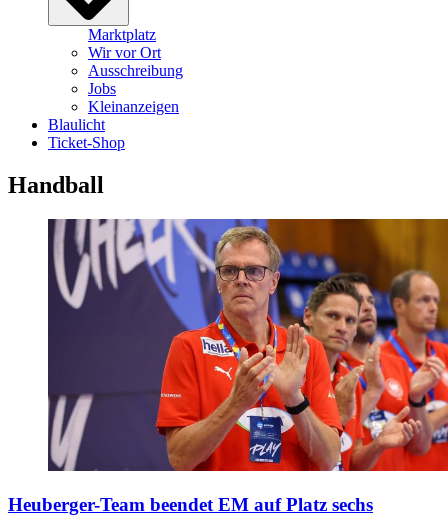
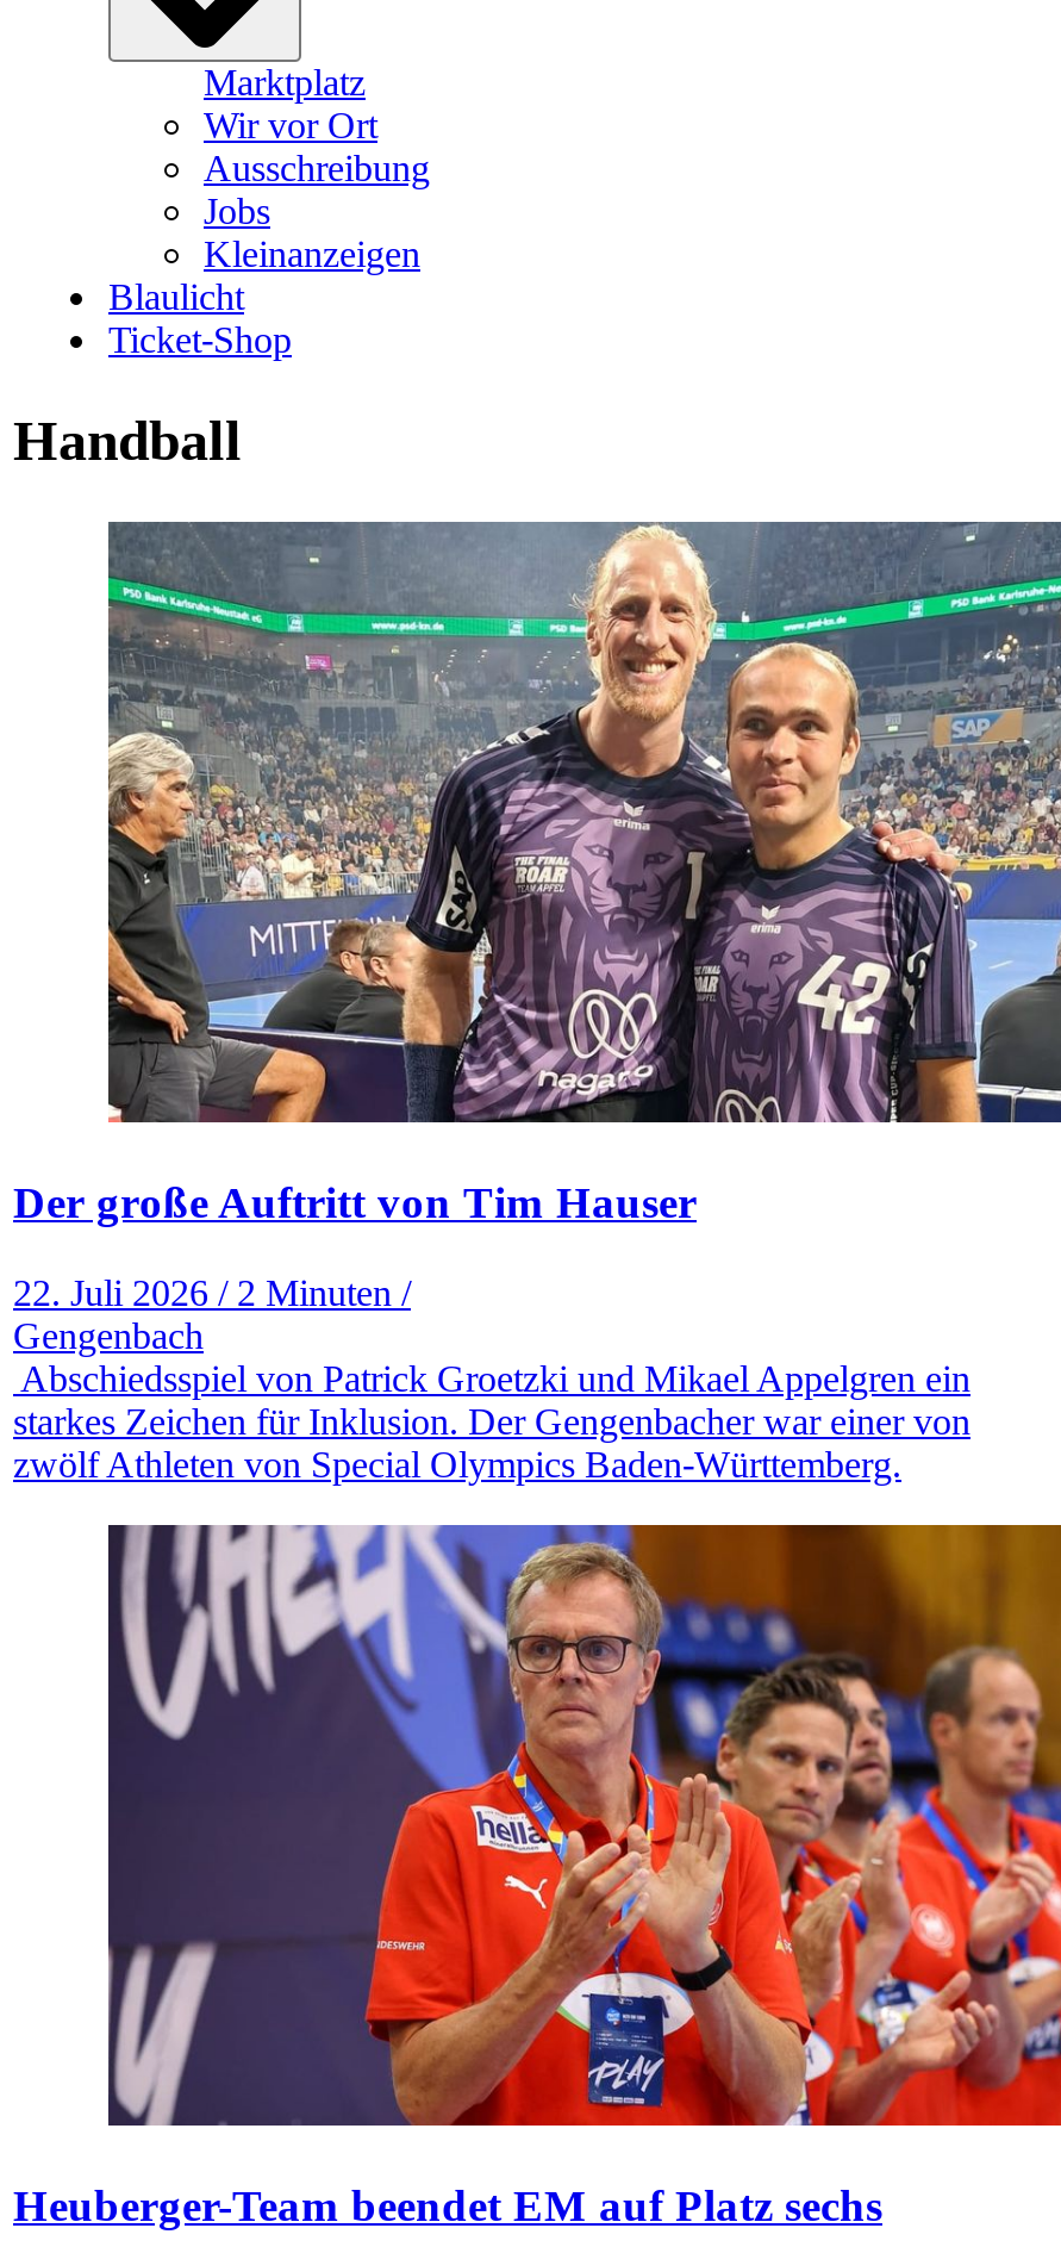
none -> [13,519,1054,1486] [image] | Der große Auftritt von Tim Hauser | 22. Juli 2026 / 2 Minuten / | Gengenbach | Abschiedsspiel von Patrick Groetzki und Mikael Appelgren ein | starkes Zeichen für Inklusion. Der Gengenbacher war einer von | zwölf Athleten von Special Olympics Baden-Württemberg.

